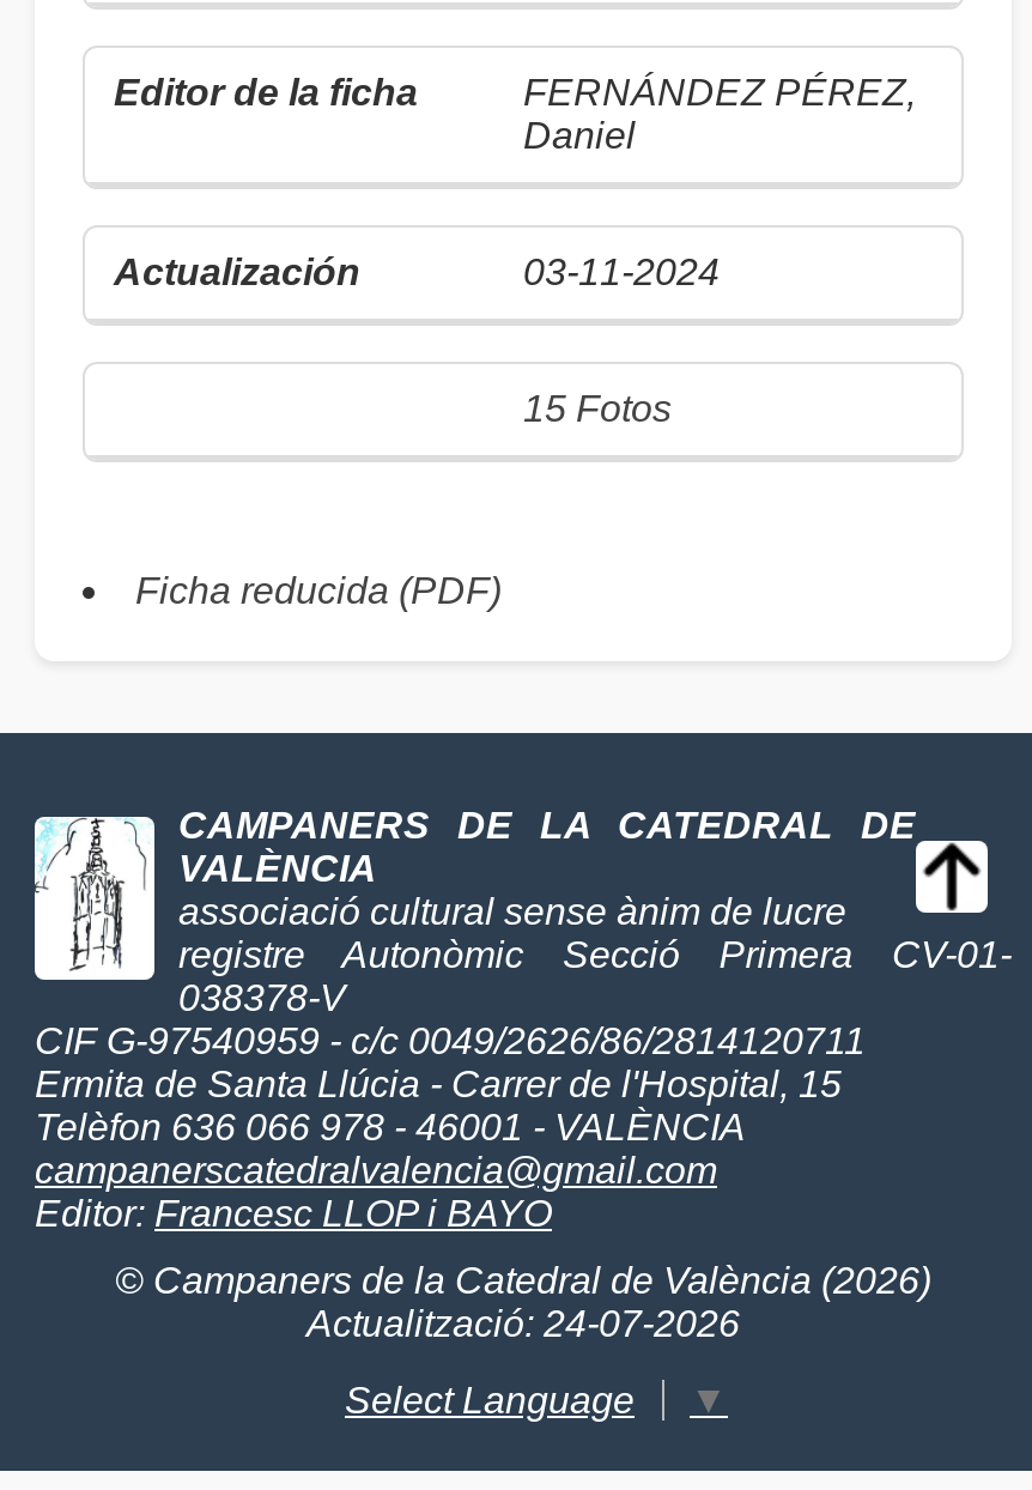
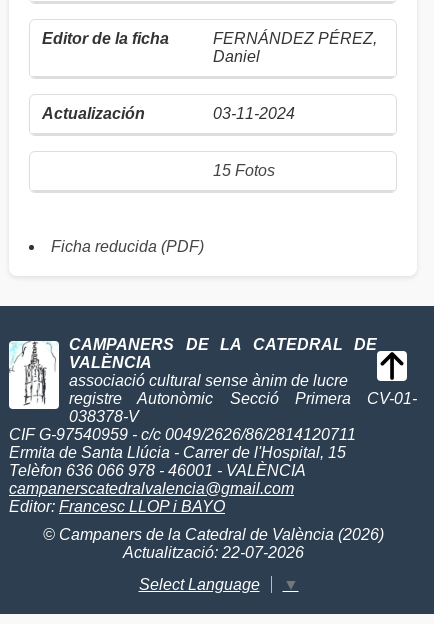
[306,1303,740,1344] Actualització: 24-07-2026 -> [122,544,303,561] Actualització: 22-07-2026

